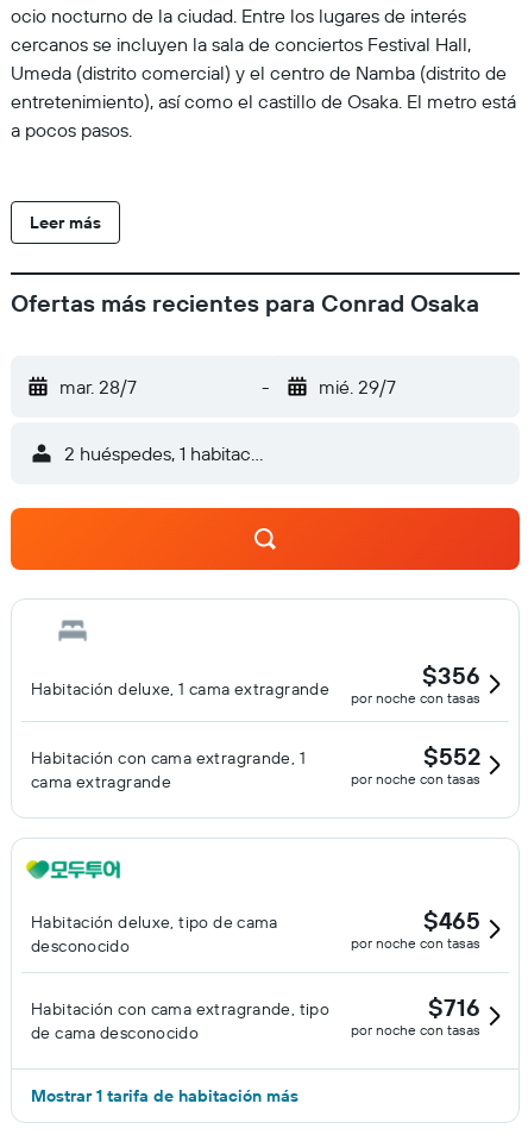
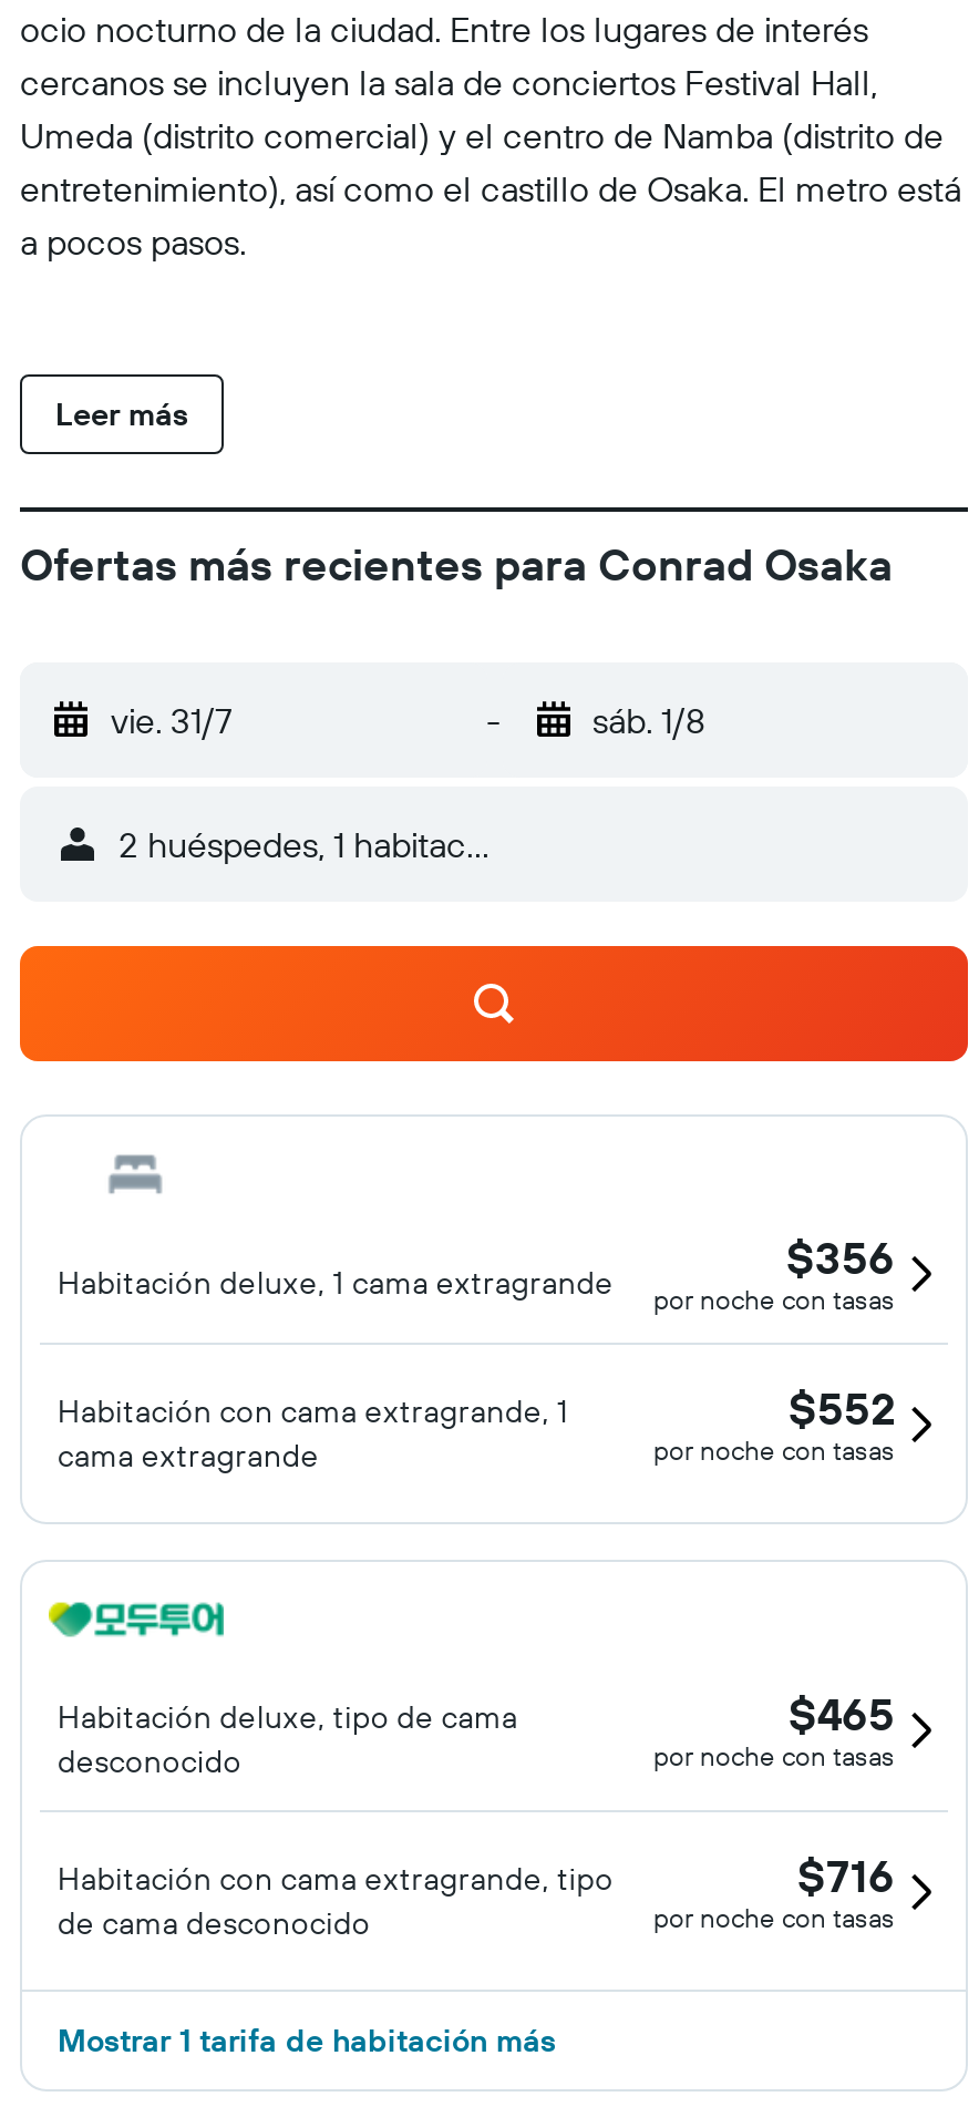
[59,375,137,399] mar. 28/7 -> [111,698,233,742] vie. 31/7
[318,375,395,399] mié. 29/7 -> [592,698,705,742] sáb. 1/8

